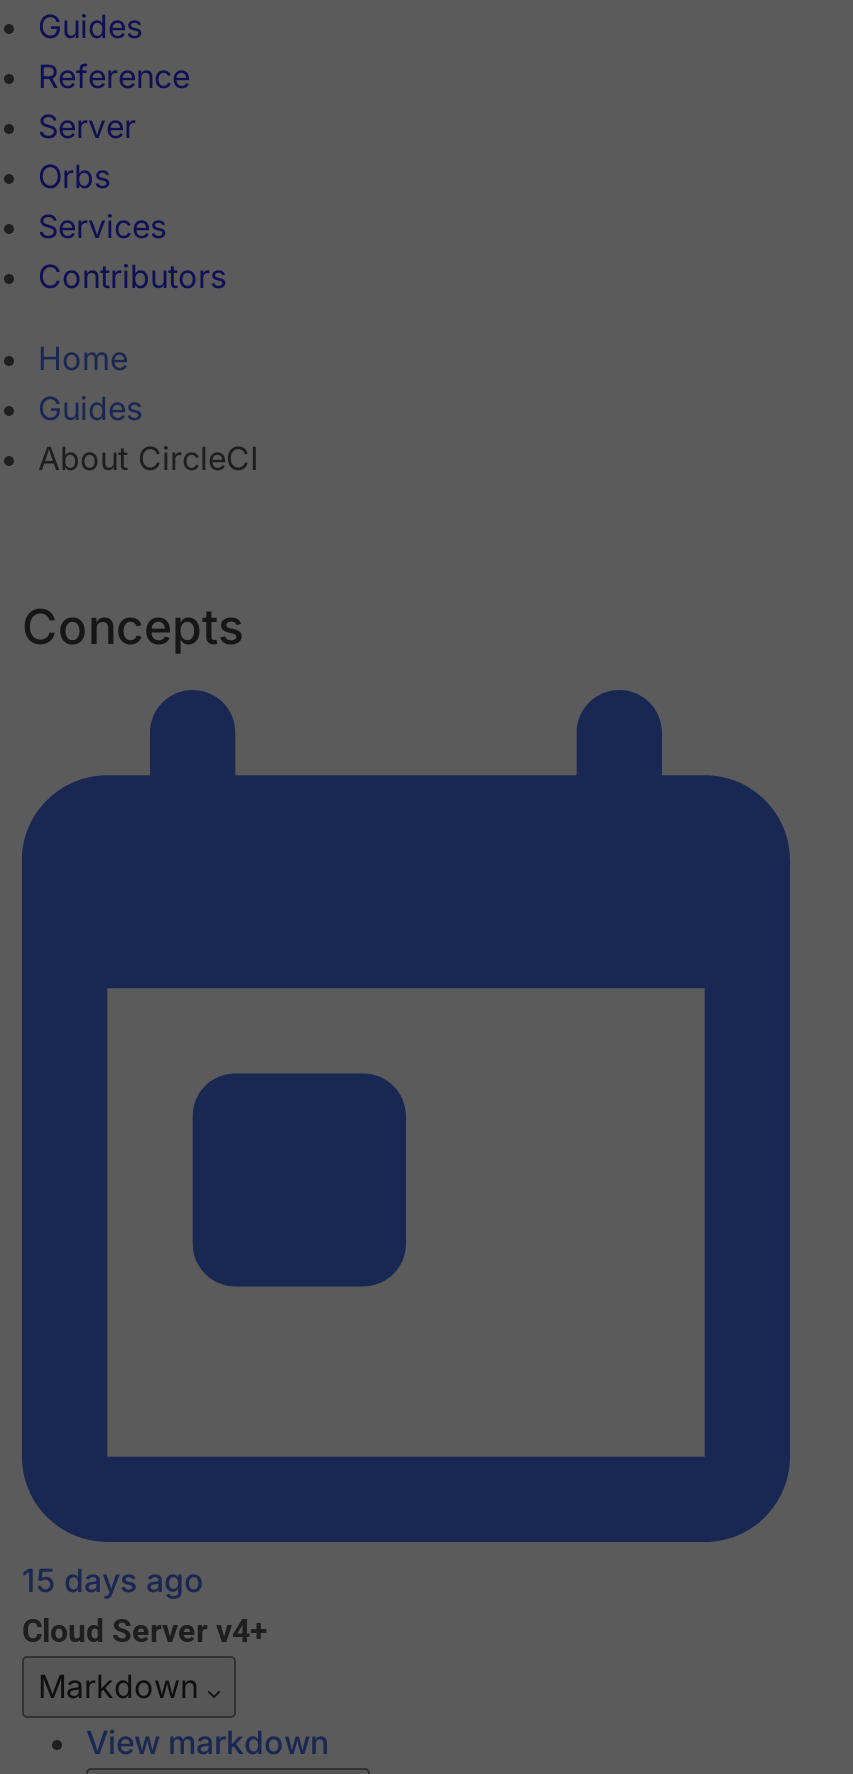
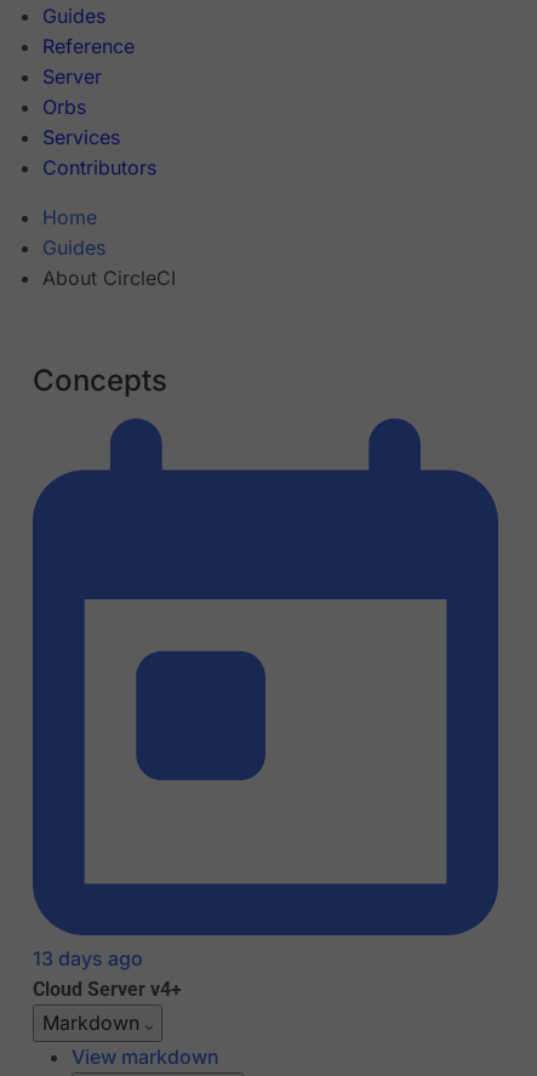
[22,1561,204,1601] 15 days ago -> [33,947,143,971] 13 days ago

